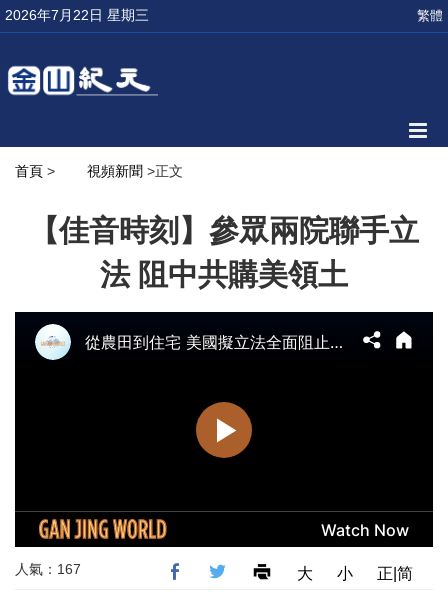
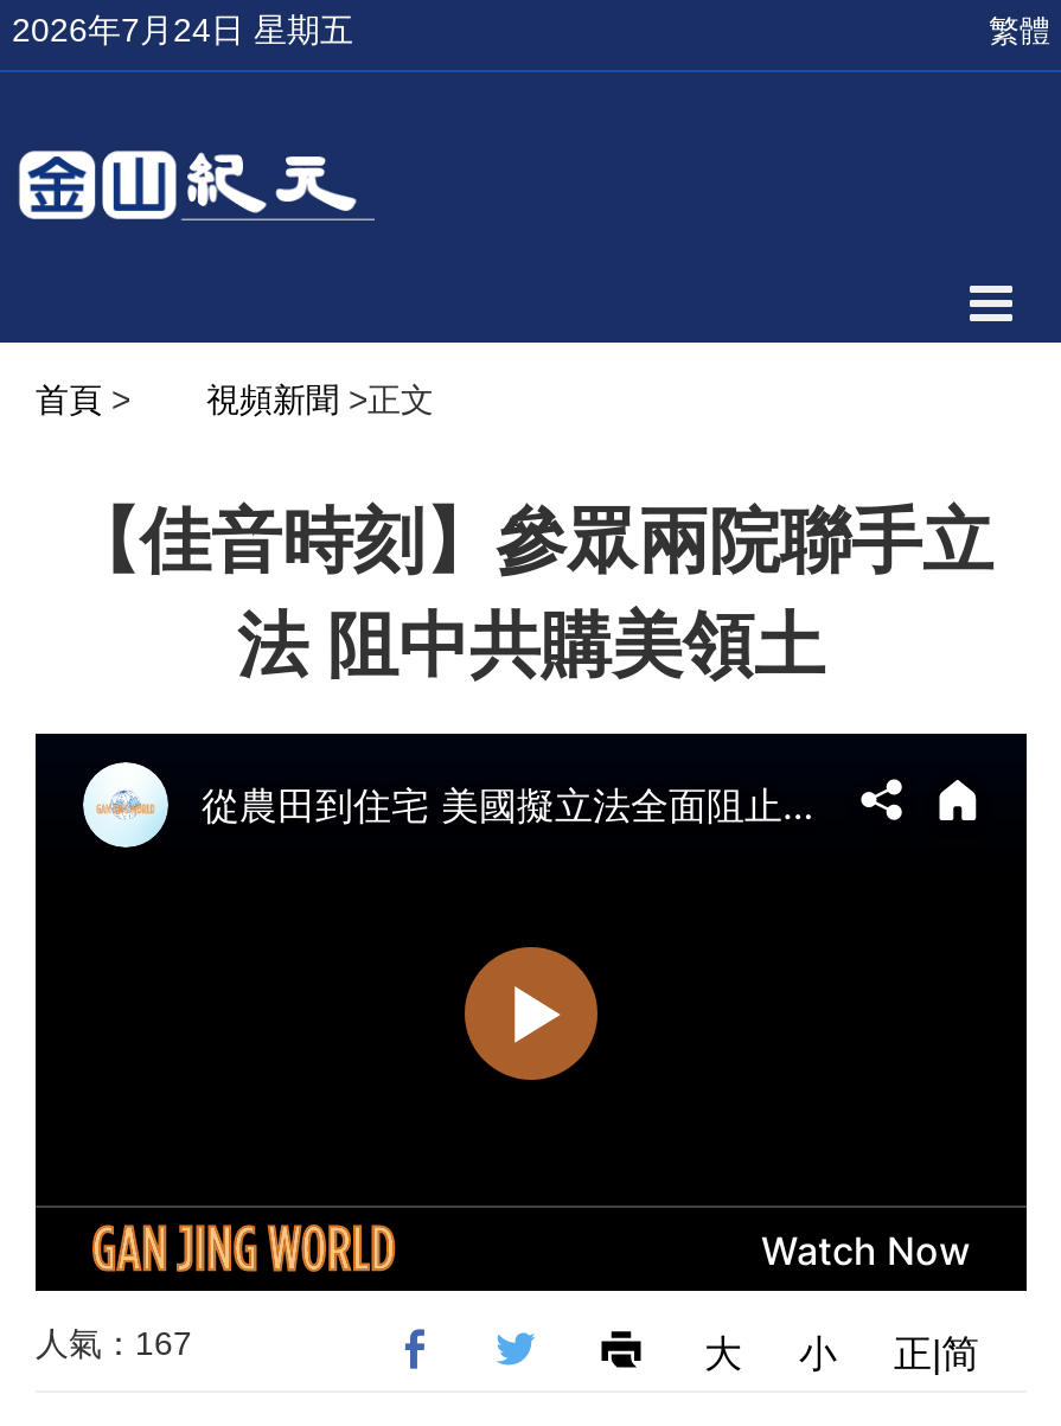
[5,7,149,23] 2026年7月22日 星期三 -> [12,11,353,49] 2026年7月24日 星期五

